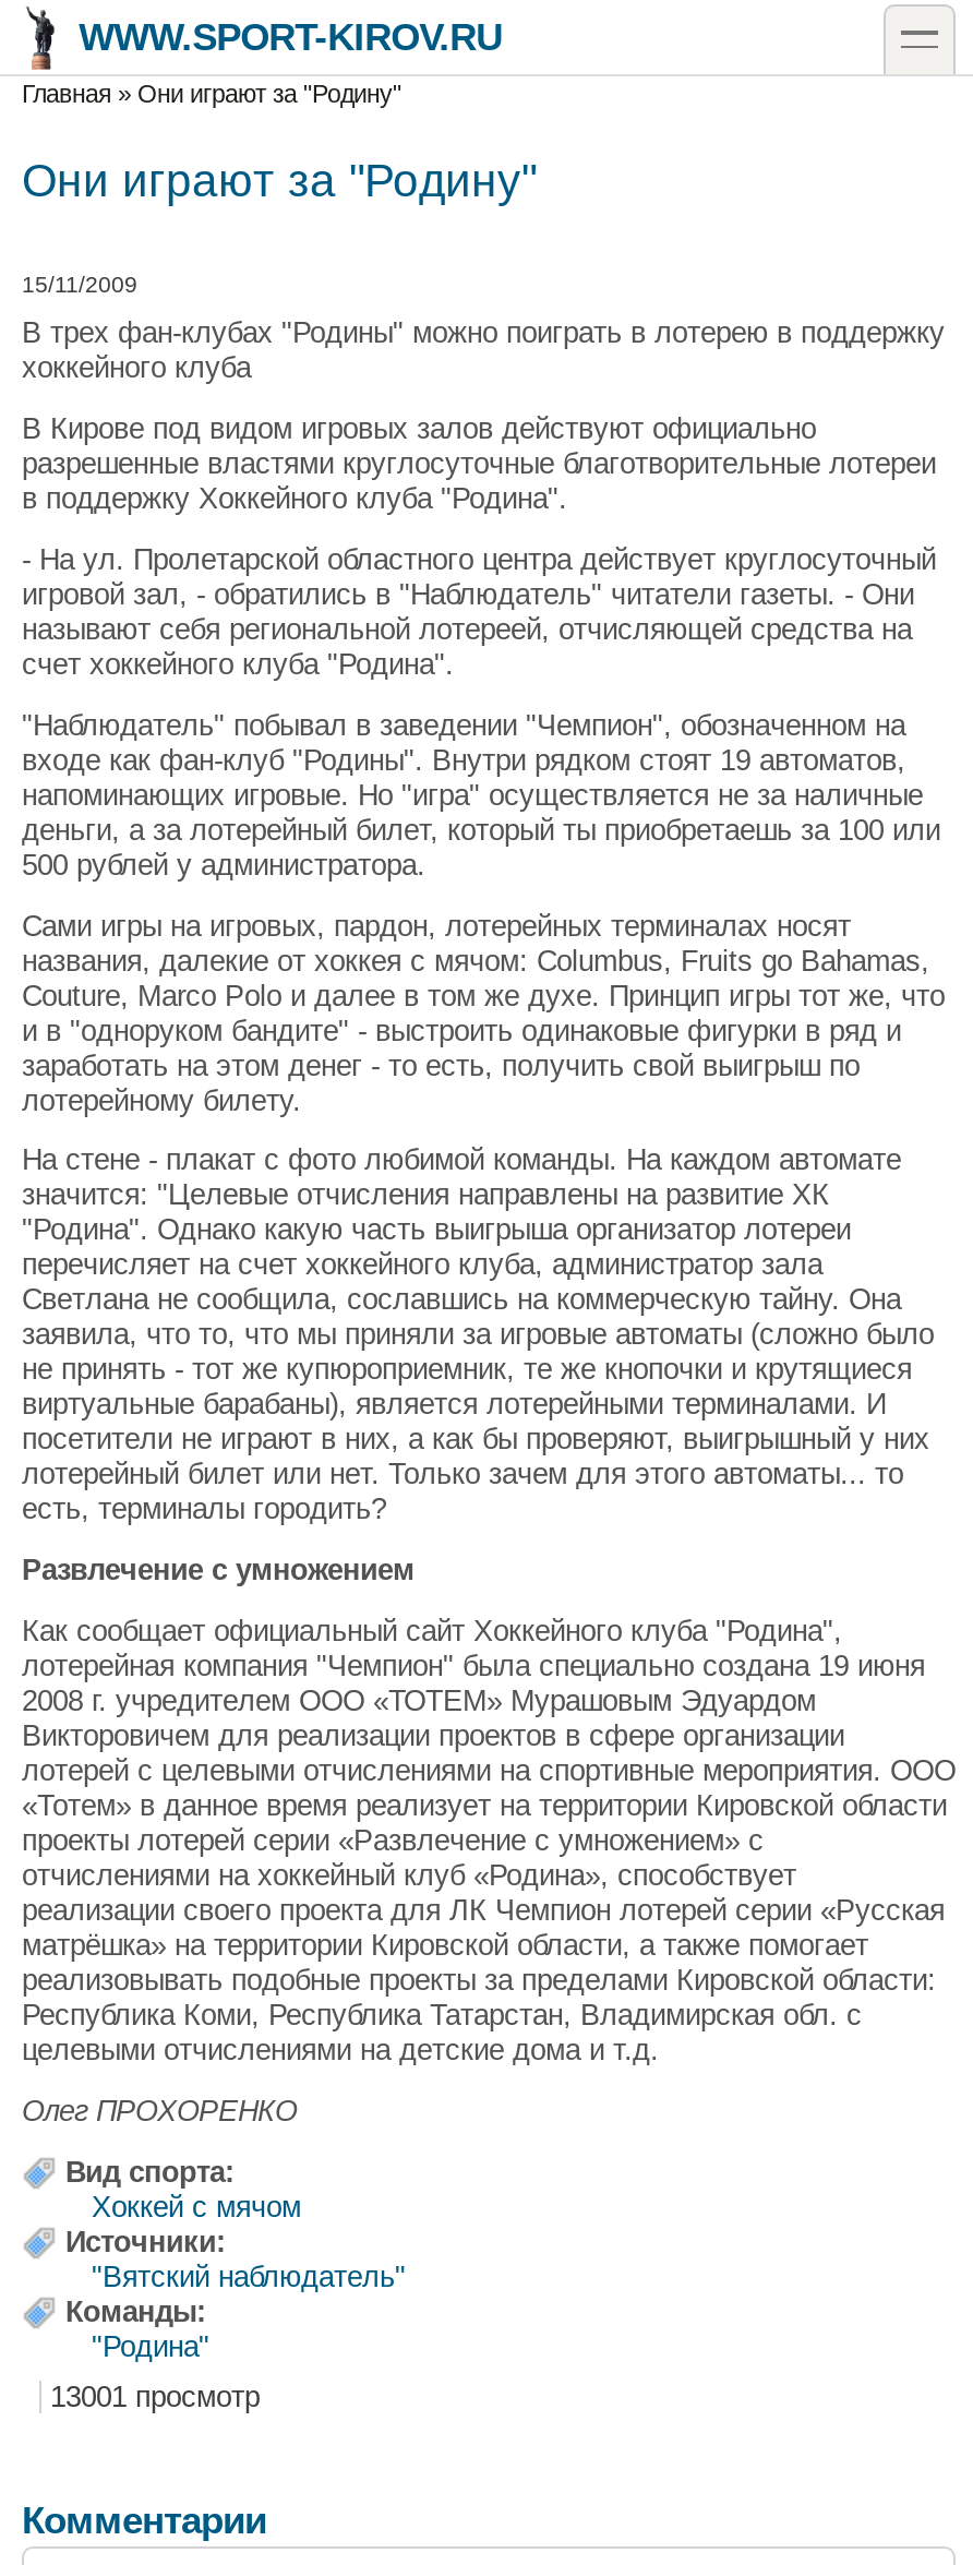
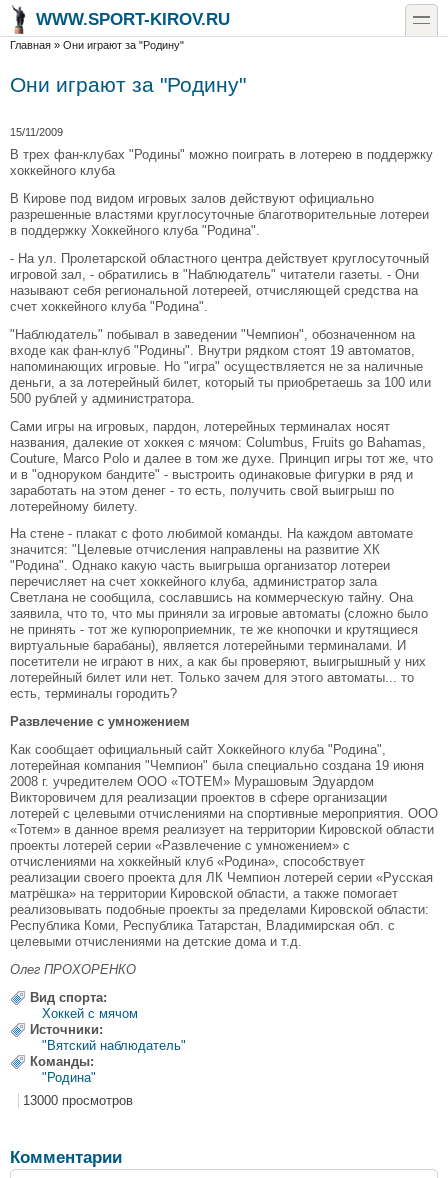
[50,2380,260,2413] 13001 просмотр -> [23,1093,133,1108] 13000 просмотров

